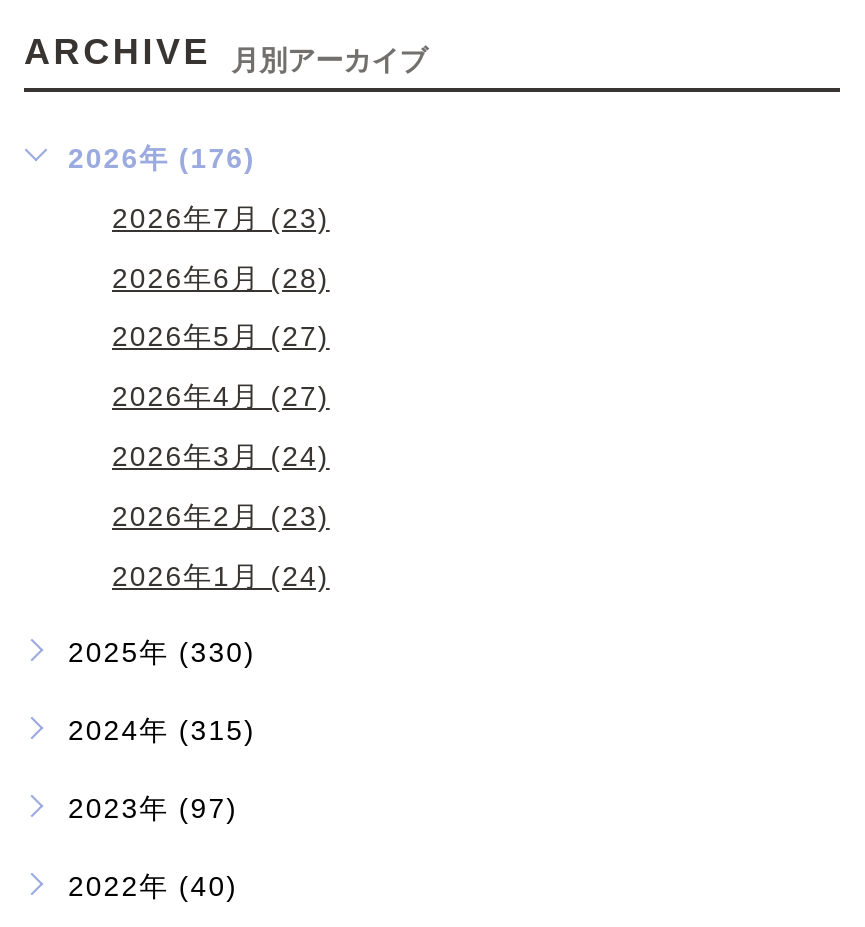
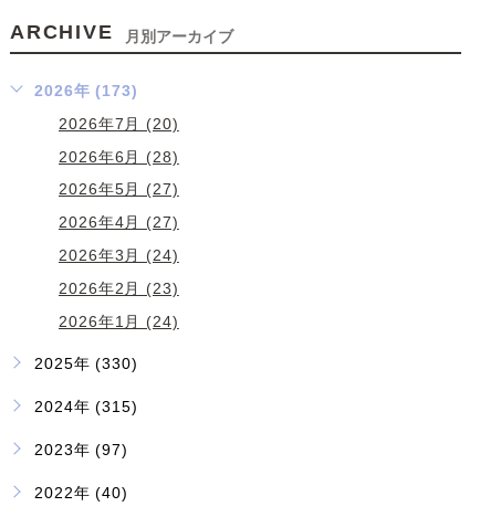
[68,142,256,174] 2026年 (176) -> [34,82,138,99] 2026年 (173)
[112,201,330,233] 2026年7月 (23) -> [59,114,179,132] 2026年7月 (20)

